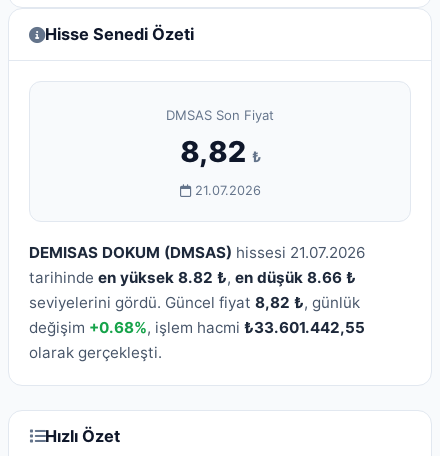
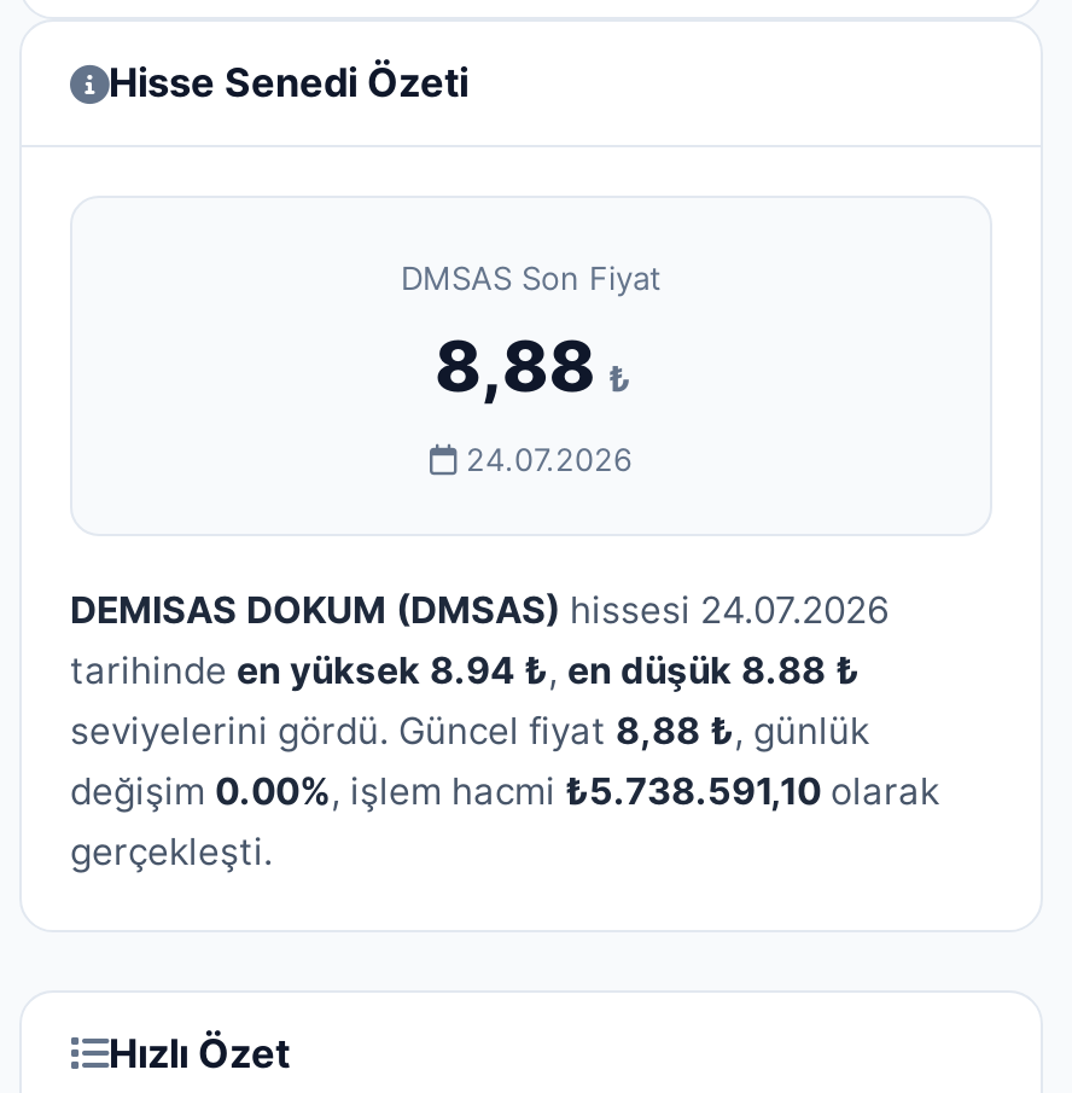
[180,134,260,198] 8,82 ₺ | 21.07.2026 -> [434,324,633,479] 8,88 ₺ | 24.07.2026
[29,243,365,362] DEMISAS DOKUM (DMSAS) hissesi 21.07.2026 | tarihinde en yüksek 8.82 ₺, en düşük 8.66 ₺ | seviyelerini gördü. Güncel fiyat 8,82 ₺, günlük | değişim +0.68%, işlem hacmi ₺33.601.442,55 | olarak gerçekleşti. -> [70,586,939,874] DEMISAS DOKUM (DMSAS) hissesi 24.07.2026 | tarihinde en yüksek 8.94 ₺, en düşük 8.88 ₺ | seviyelerini gördü. Güncel fiyat 8,88 ₺, günlük | değişim 0.00%, işlem hacmi ₺5.738.591,10 olarak | gerçekleşti.

